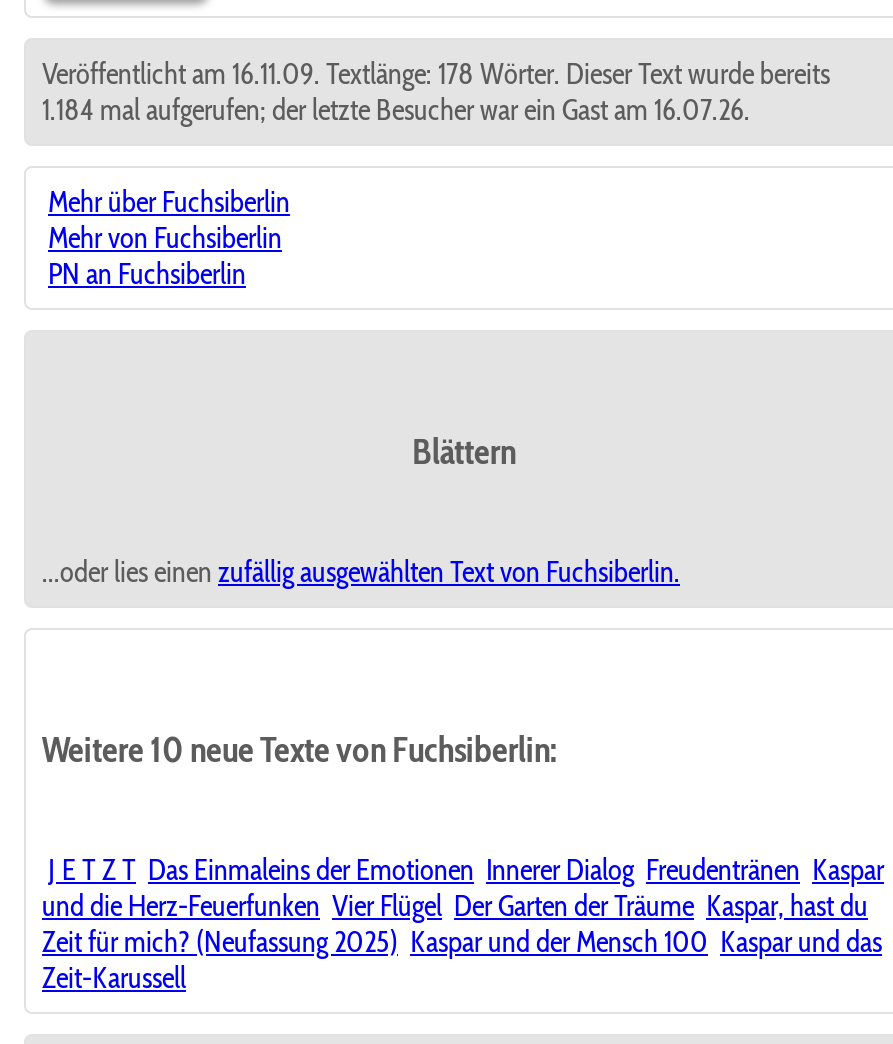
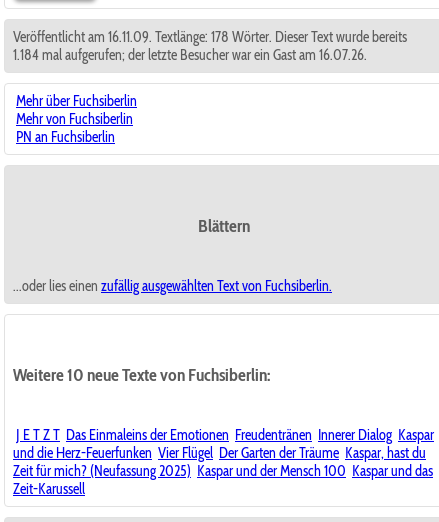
[48,853,884,889] J E T Z T Das Einmaleins der Emotionen Innerer Dialog Freudentränen Kaspar -> [16,426,434,444] J E T Z T Das Einmaleins der Emotionen Freudentränen Innerer Dialog Kaspar

